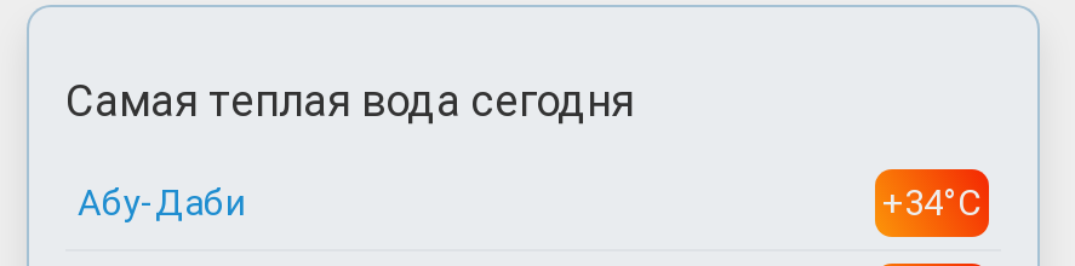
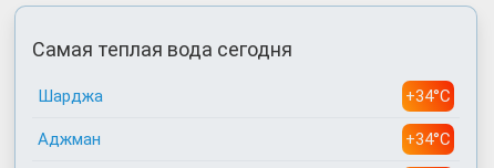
[78,182,245,226] Абу-Даби -> [38,87,451,150] Шарджа | +34°C | Аджман

